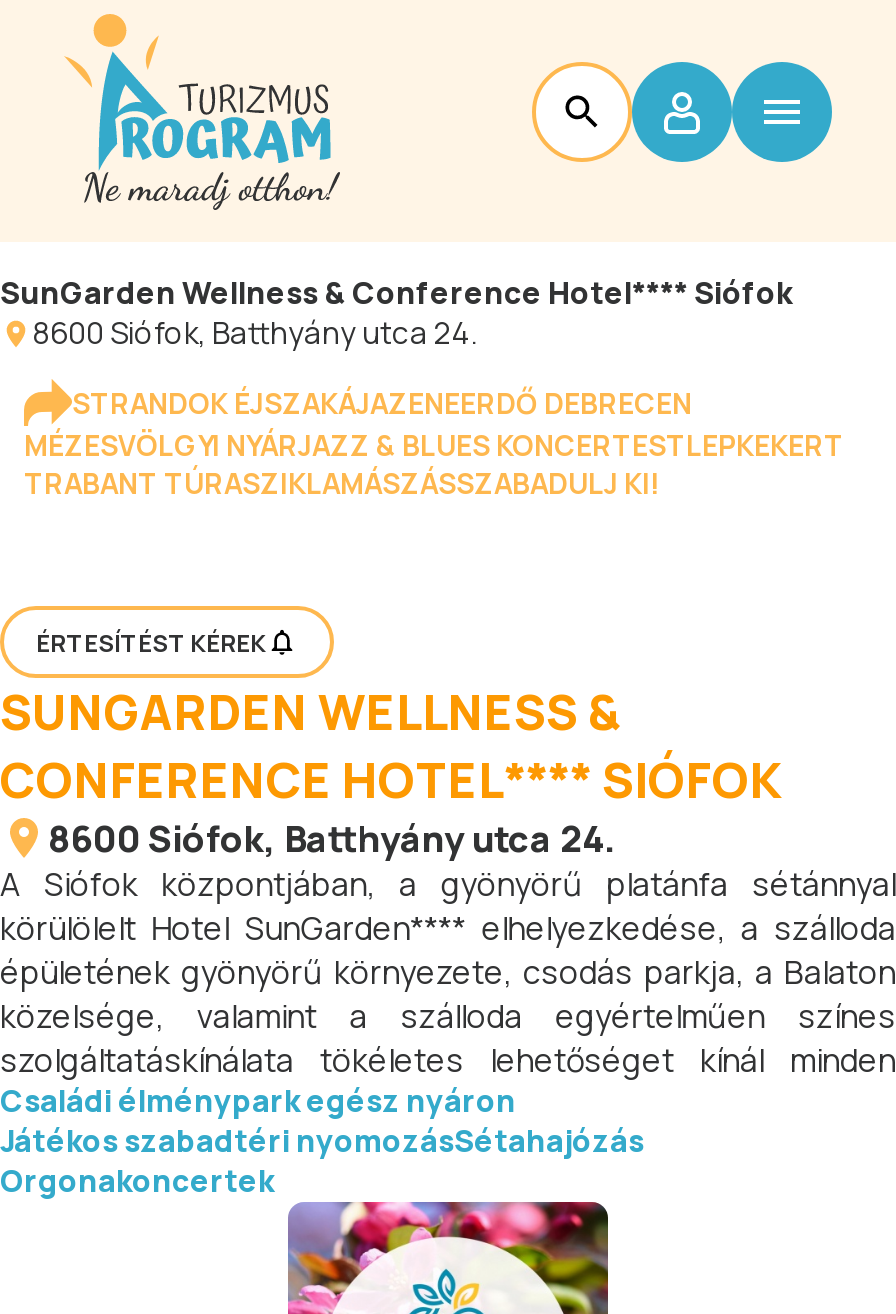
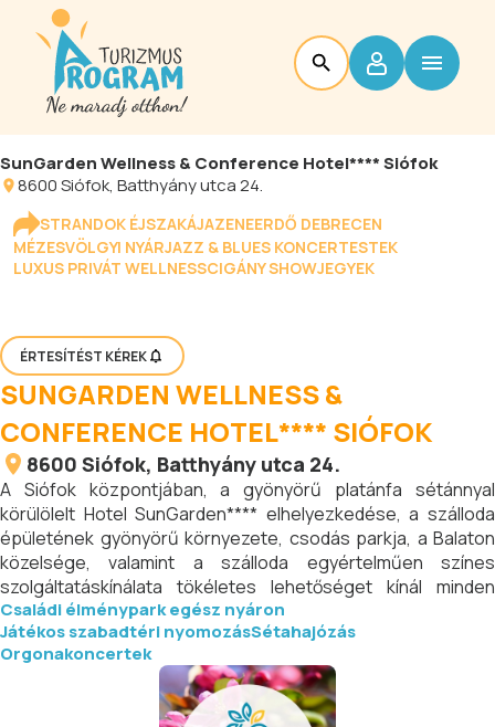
[24,426,844,502] MÉZESVÖLGYI NYÁRJAZZ & BLUES KONCERTESTLEPKEKERT | TRABANT TÚRASZIKLAMÁSZÁSSZABADULJ KI! -> [13,236,398,278] MÉZESVÖLGYI NYÁRJAZZ & BLUES KONCERTESTEK | LUXUS PRIVÁT WELLNESSCIGÁNY SHOWJEGYEK

